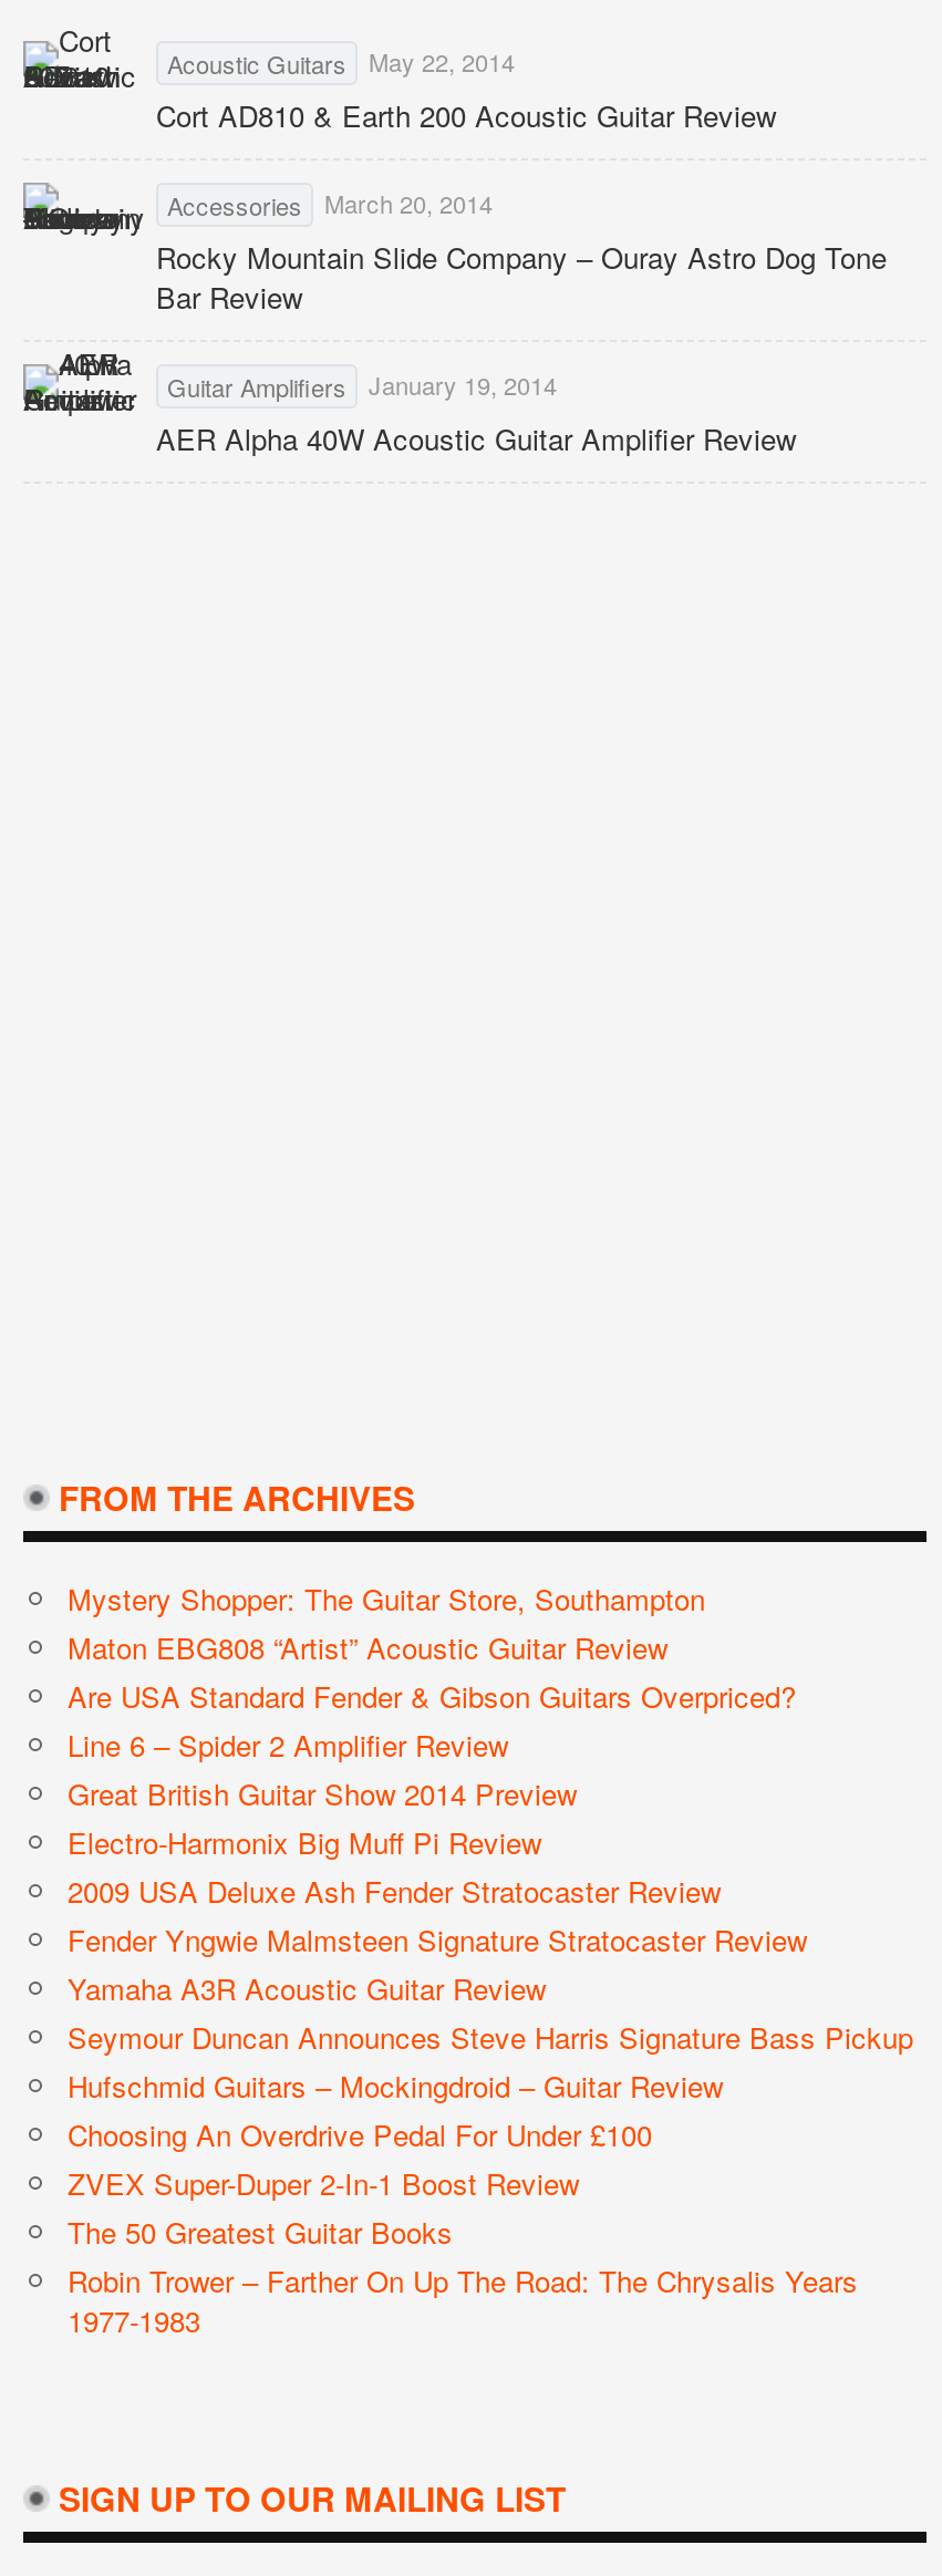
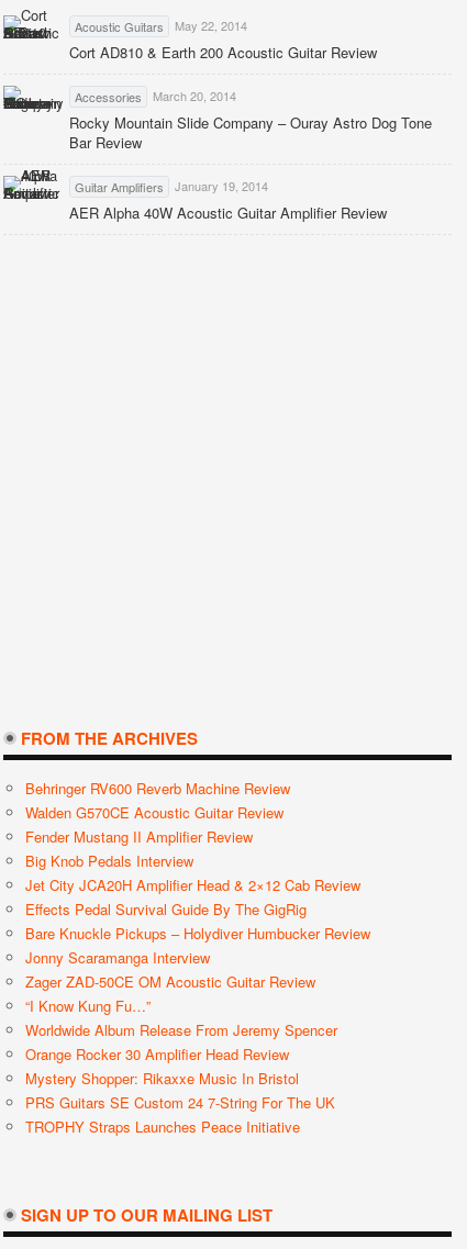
[68,1578,913,2342] Mystery Shopper: The Guitar Store, Southampton | Maton EBG808 “Artist” Acoustic Guitar Review | Are USA Standard Fender & Gibson Guitars Overpriced? | Line 6 – Spider 2 Amplifier Review | Great British Guitar Show 2014 Preview | Electro-Harmonix Big Muff Pi Review | 2009 USA Deluxe Ash Fender Stratocaster Review | Fender Yngwie Malmsteen Signature Stratocaster Review | Yamaha A3R Acoustic Guitar Review | Seymour Duncan Announces Steve Harris Signature Bass Pickup | Hufschmid Guitars – Mockingdroid – Guitar Review | Choosing An Overdrive Pedal For Under £100 | ZVEX Super-Duper 2-In-1 Boost Review | The 50 Greatest Guitar Books | Robin Trower – Farther On Up The Road: The Chrysalis Years | 1977-1983 -> [25,778,370,1137] Behringer RV600 Reverb Machine Review | Walden G570CE Acoustic Guitar Review | Fender Mustang II Amplifier Review | Big Knob Pedals Interview | Jet City JCA20H Amplifier Head & 2×12 Cab Review | Effects Pedal Survival Guide By The GigRig | Bare Knuckle Pickups – Holydiver Humbucker Review | Jonny Scaramanga Interview | Zager ZAD-50CE OM Acoustic Guitar Review | “I Know Kung Fu…” | Worldwide Album Release From Jeremy Spencer | Orange Rocker 30 Amplifier Head Review | Mystery Shopper: Rikaxxe Music In Bristol | PRS Guitars SE Custom 24 7-String For The UK | TROPHY Straps Launches Peace Initiative

